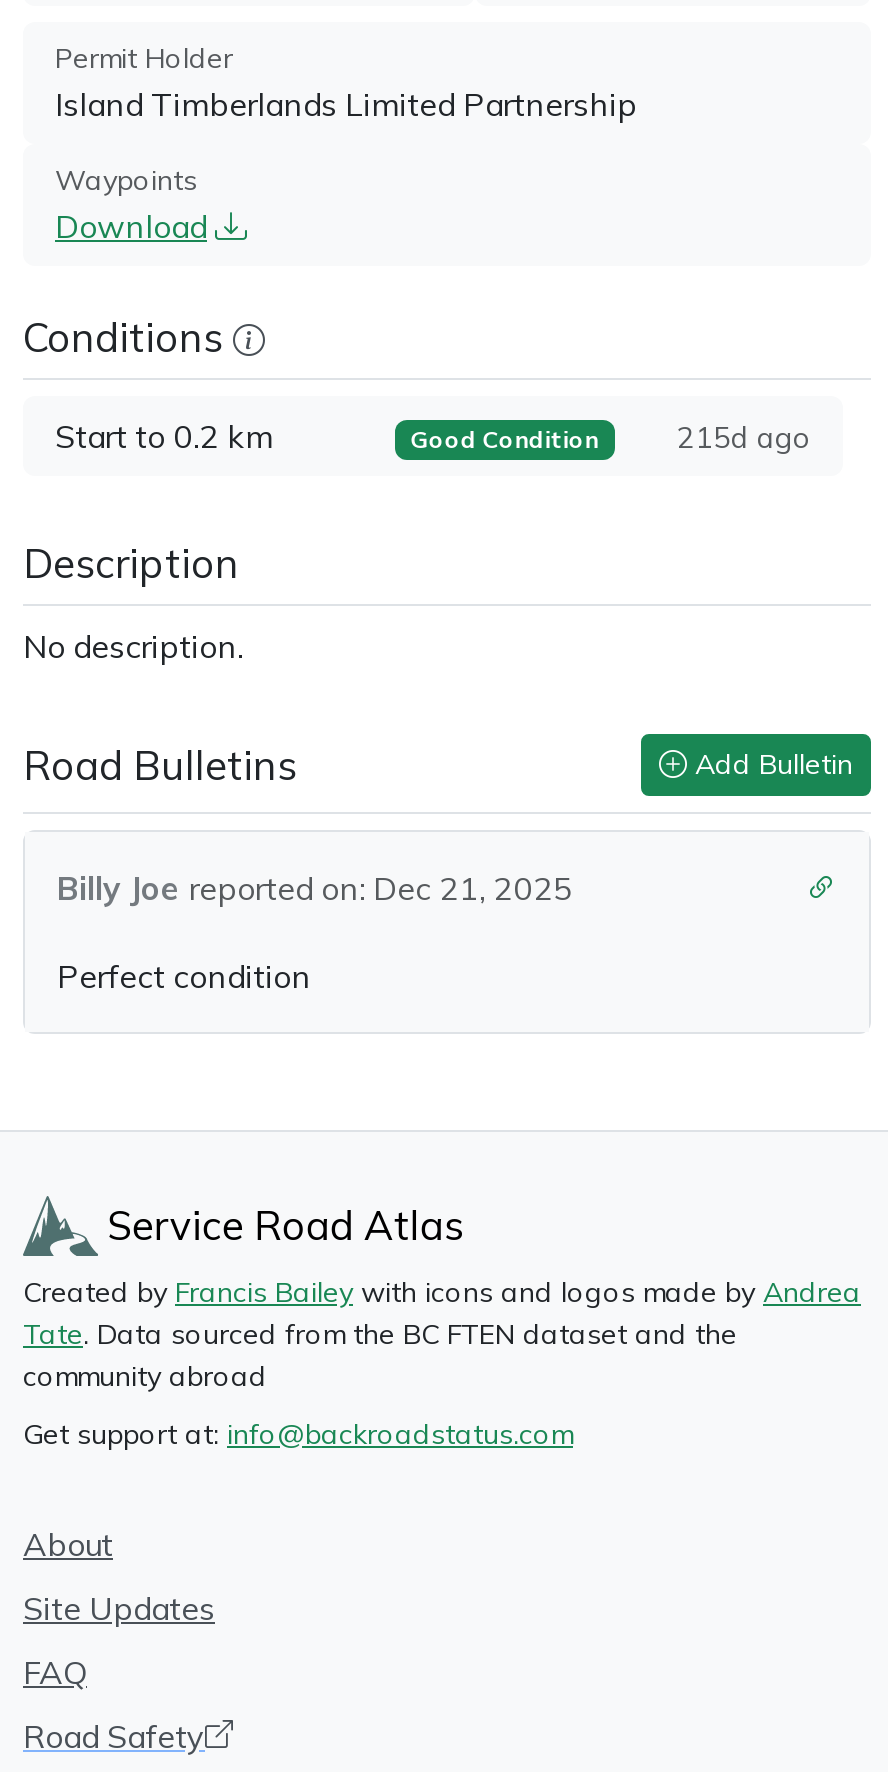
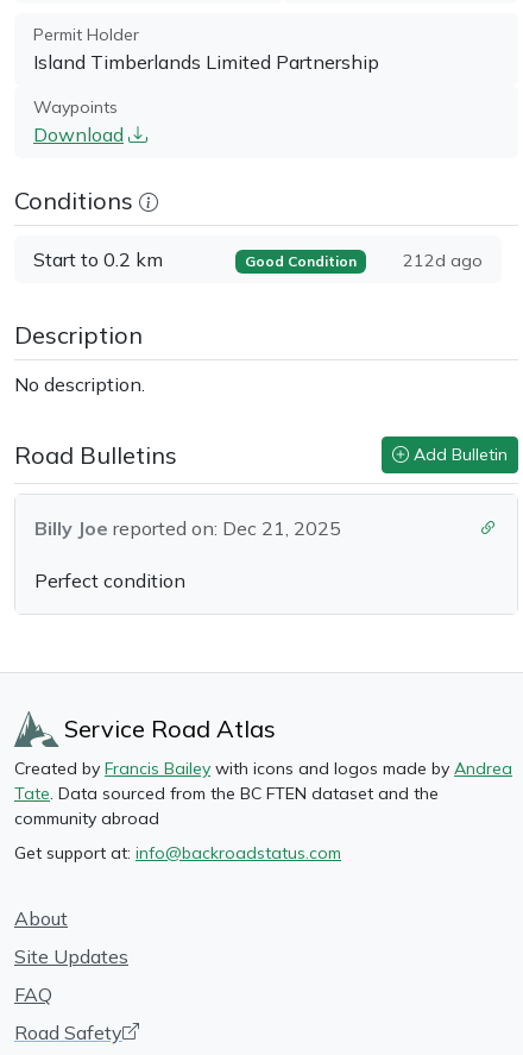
[677,420,811,456] 215d ago -> [403,250,483,271] 212d ago

